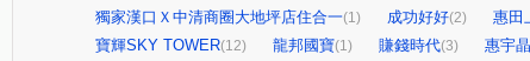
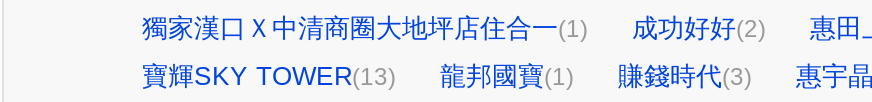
[95,36,247,54] 寶輝SKY TOWER(12) -> [142,61,396,91] 寶輝SKY TOWER(13)

